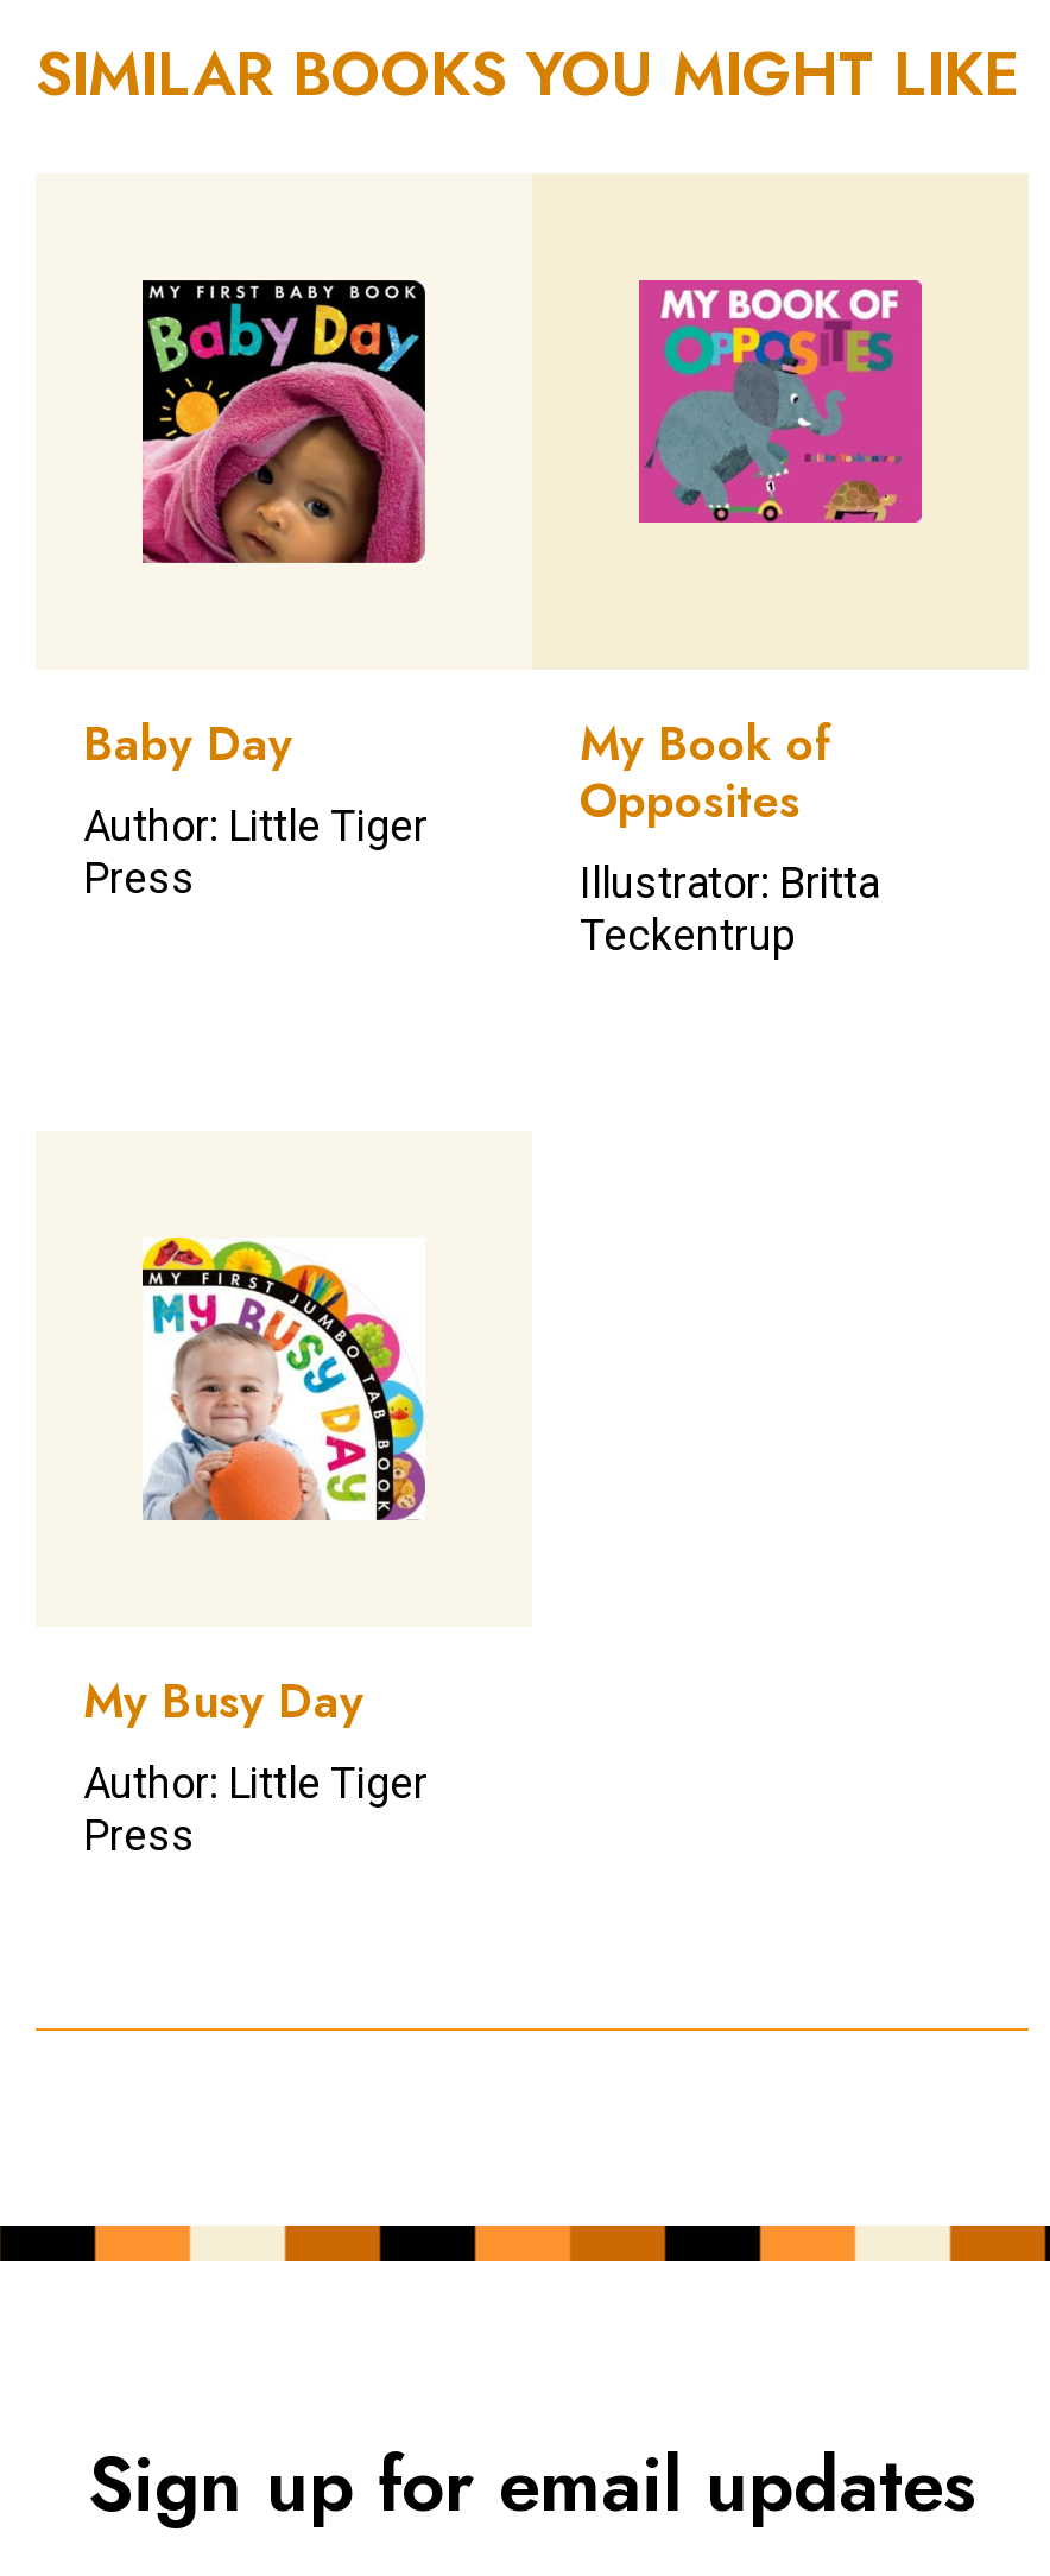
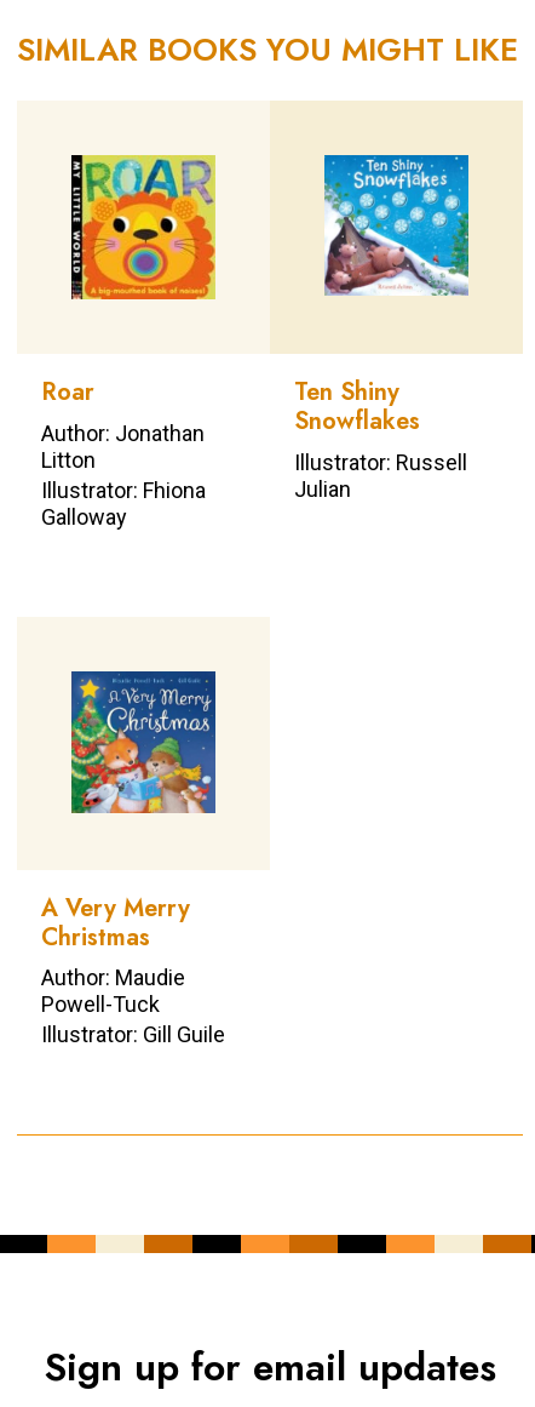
[140,278,428,565] [image] -> [71,154,217,301] [image]
[637,278,924,553] [image] -> [323,154,470,297] [image]
[83,710,428,903] Baby Day | Author: Little Tiger | Press -> [41,375,206,529] Roar | Author: Jonathan | Litton | Illustrator: Fhiona | Galloway
[580,710,879,960] My Book of | Opposites | Illustrator: Britta | Teckentrup -> [294,375,467,502] Ten Shiny | Snowflakes | Illustrator: Russell | Julian
[140,1235,428,1525] [image] -> [70,670,217,814] [image]
[83,1667,428,1859] My Busy Day | Author: Little Tiger | Press -> [41,890,225,1048] A Very Merry | Christmas | Author: Maudie | Powell-Tuck | Illustrator: Gill Guile

